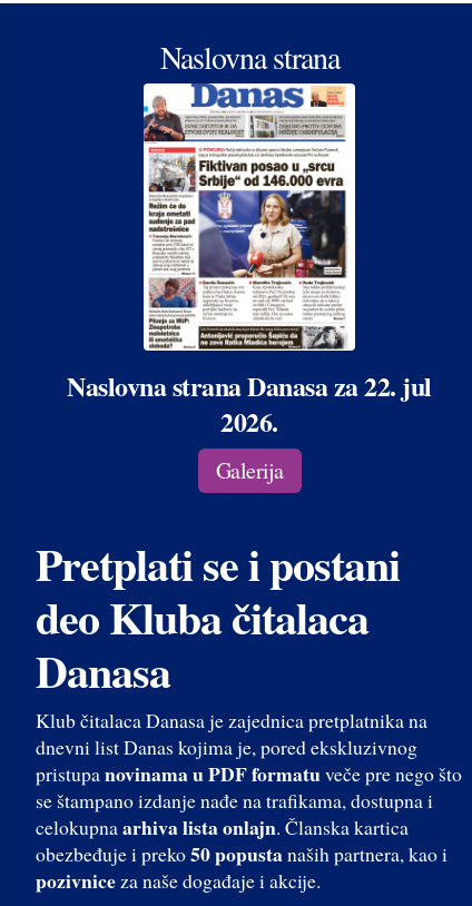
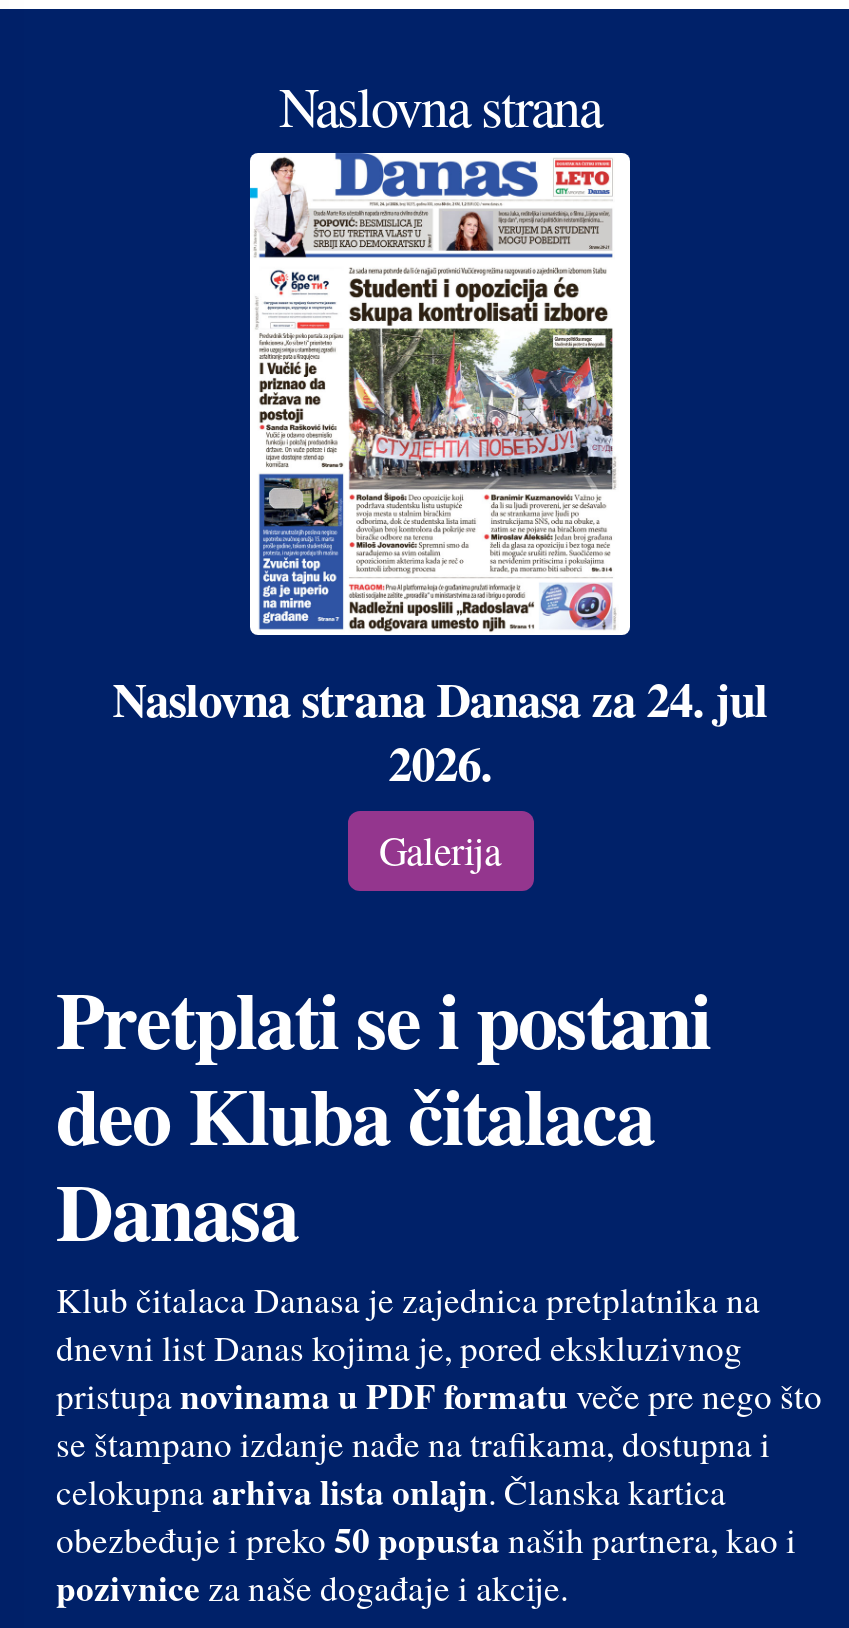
[67,85,432,405] [image] | Naslovna strana Danasa za 22. jul -> [112,157,768,734] [image] | Naslovna strana Danasa za 24. jul

